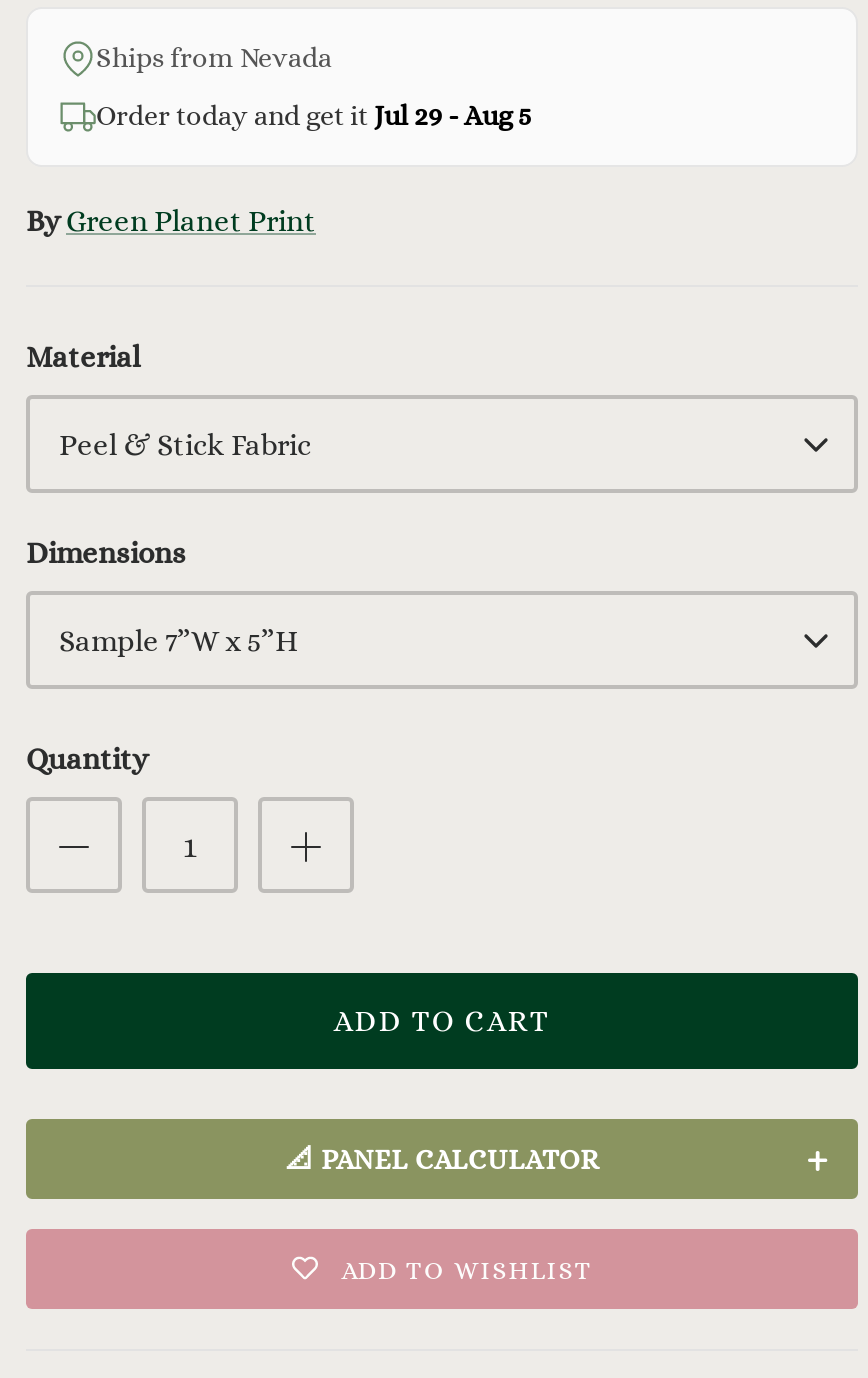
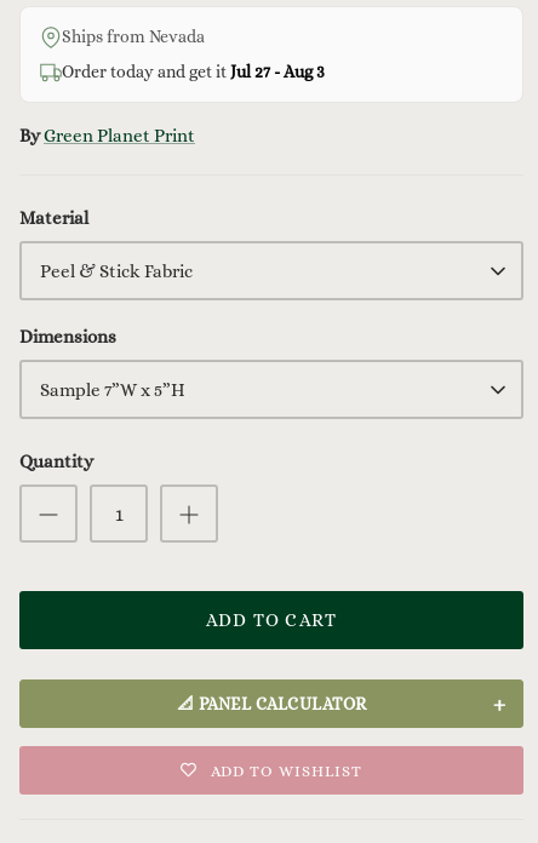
[96,99,532,131] Order today and get it Jul 29 - Aug 5 -> [62,62,325,81] Order today and get it Jul 27 - Aug 3

